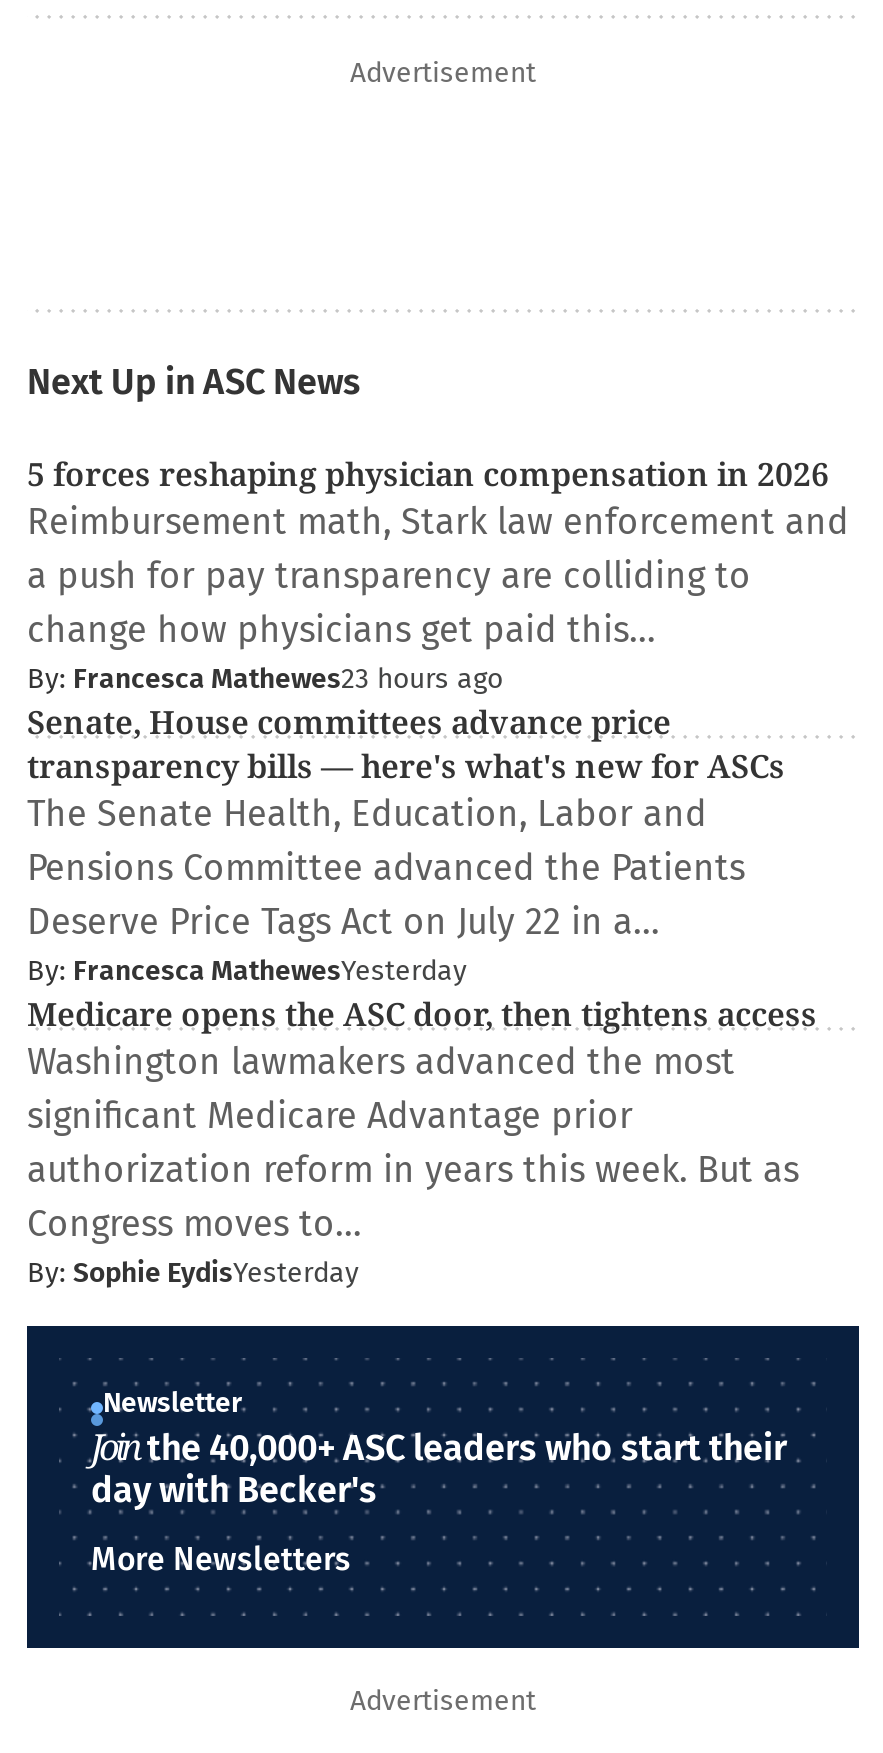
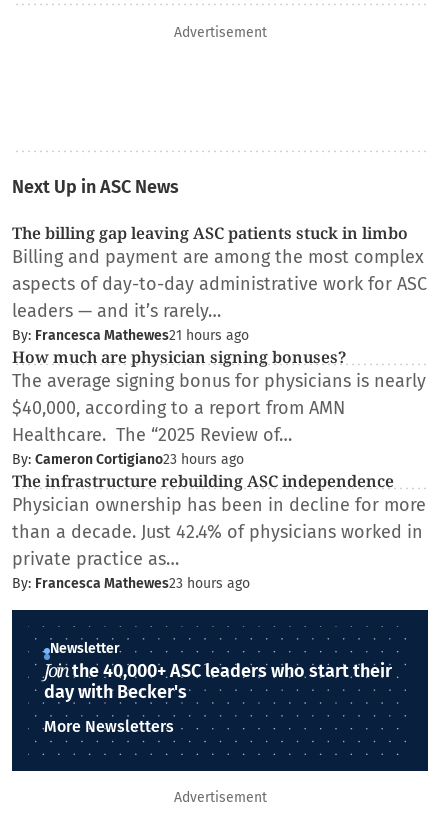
[27,452,849,652] 5 forces reshaping physician compensation in 2026 | Reimbursement math, Stark law enforcement and | a push for pay transparency are colliding to | change how physicians get paid this… -> [12,222,427,570] The billing gap leaving ASC patients stuck in limbo | Billing and payment are among the most complex | aspects of day-to-day administrative work for ASC | leaders — and it’s rarely… | By: Francesca Mathewes21 hours ago | How much are physician signing bonuses? | The average signing bonus for physicians is nearly | $40,000, according to a report from AMN | Healthcare. The “2025 Review of… | By: Cameron Cortigiano23 hours ago | The infrastructure rebuilding ASC independence | Physician ownership has been in decline for more | than a decade. Just 42.4% of physicians worked in | private practice as…
moved [27,662,503,696] -> [12,575,250,592]: By: Francesca Mathewes23 hours ago
[27,700,817,1290] Senate, House committees advance price | transparency bills — here's what's new for ASCs | The Senate Health, Education, Labor and | Pensions Committee advanced the Patients | Deserve Price Tags Act on July 22 in a… | By: Francesca MathewesYesterday | Medicare opens the ASC door, then tightens access | Washington lawmakers advanced the most | significant Medicare Advantage prior | authorization reform in years this week. But as | Congress moves to… | By: Sophie EydisYesterday -> none

